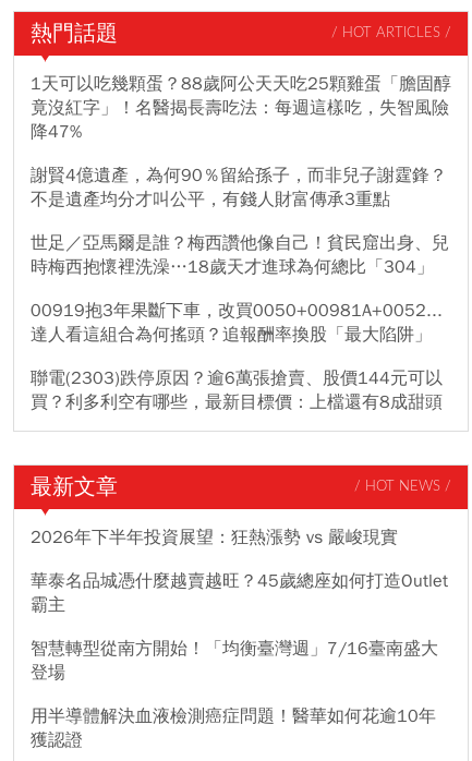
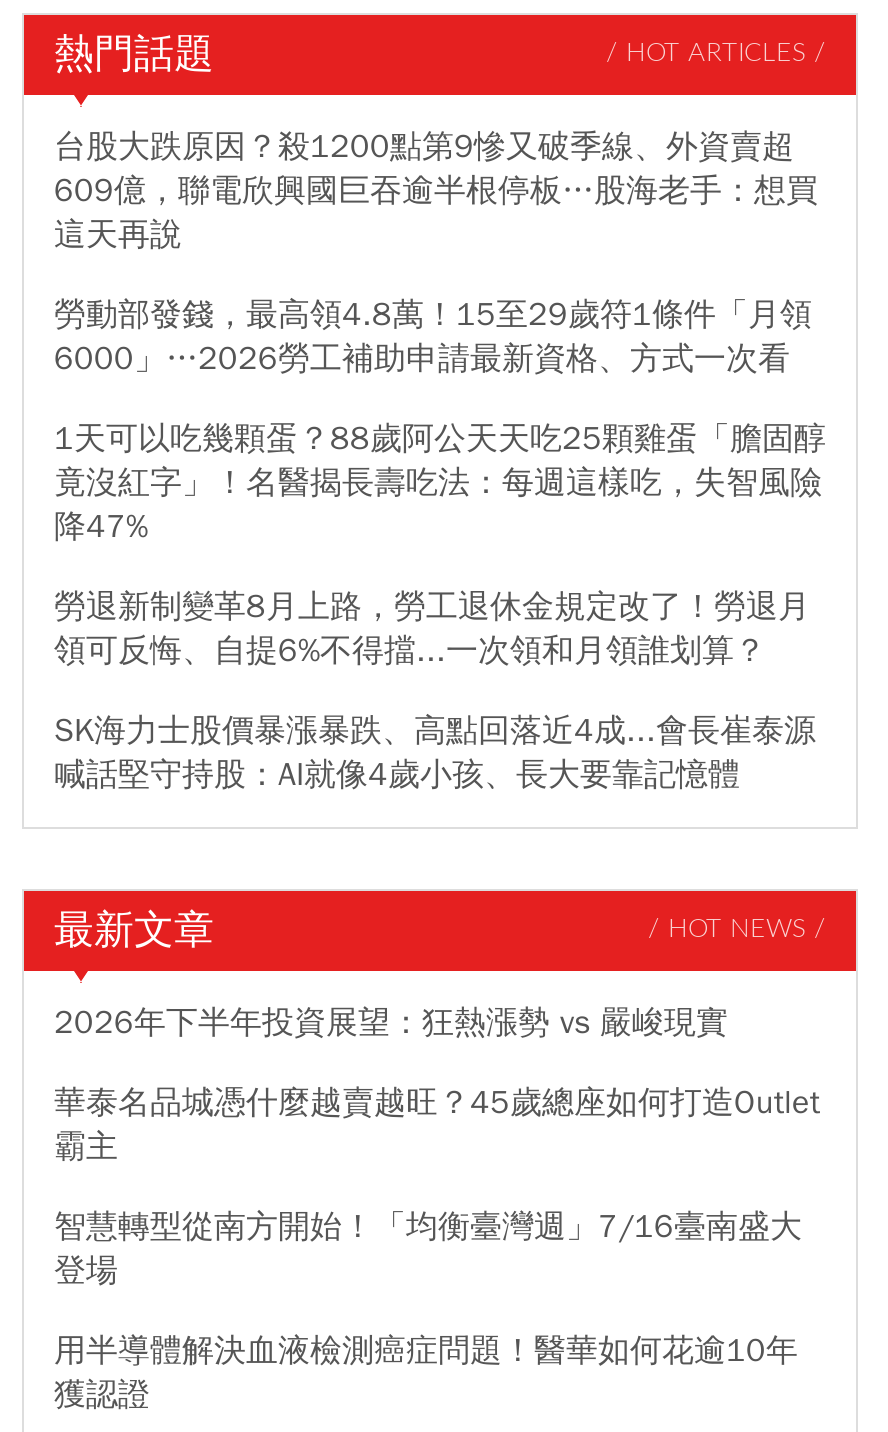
none -> [54,127,818,379] 台股大跌原因？殺1200點第9慘又破季線、外資賣超 | 609億，聯電欣興國巨吞逾半根停板…股海老手：想買 | 這天再說 | 勞動部發錢，最高領4.8萬！15至29歲符1條件「月領 | 6000」…2026勞工補助申請最新資格、方式一次看
moved [31,73,451,143] -> [54,419,826,547]: 1天可以吃幾顆蛋？88歲阿公天天吃25顆雞蛋「膽固醇 | 竟沒紅字」！名醫揭長壽吃法：每週這樣吃，失智風險 | 降47%
[31,165,449,413] 謝賢4億遺產，為何90％留給孫子，而非兒子謝霆鋒？ | 不是遺產均分才叫公平，有錢人財富傳承3重點 | 世足／亞馬爾是誰？梅西讚他像自己！貧民窟出身、兒 | 時梅西抱懷裡洗澡…18歲天才進球為何總比「304」 | 00919抱3年果斷下車，改買0050+00981A+0052... | 達人看這組合為何搖頭？追報酬率換股「最大陷阱」 | 聯電(2303)跌停原因？逾6萬張搶賣、股價144元可以 | 買？利多利空有哪些，最新目標價：上檔還有8成甜頭 -> [54,587,816,795] 勞退新制變革8月上路，勞工退休金規定改了！勞退月 | 領可反悔、自提6%不得擋...一次領和月領誰划算？ | SK海力士股價暴漲暴跌、高點回落近4成...會長崔泰源 | 喊話堅守持股：AI就像4歲小孩、長大要靠記憶體

